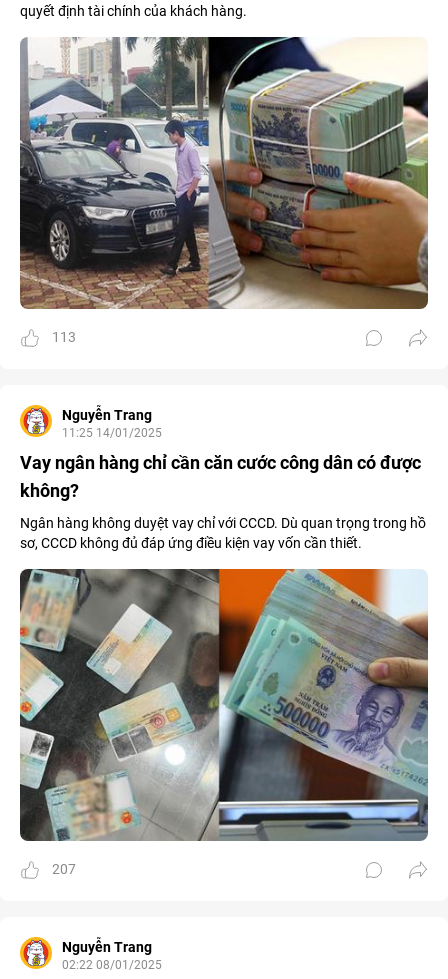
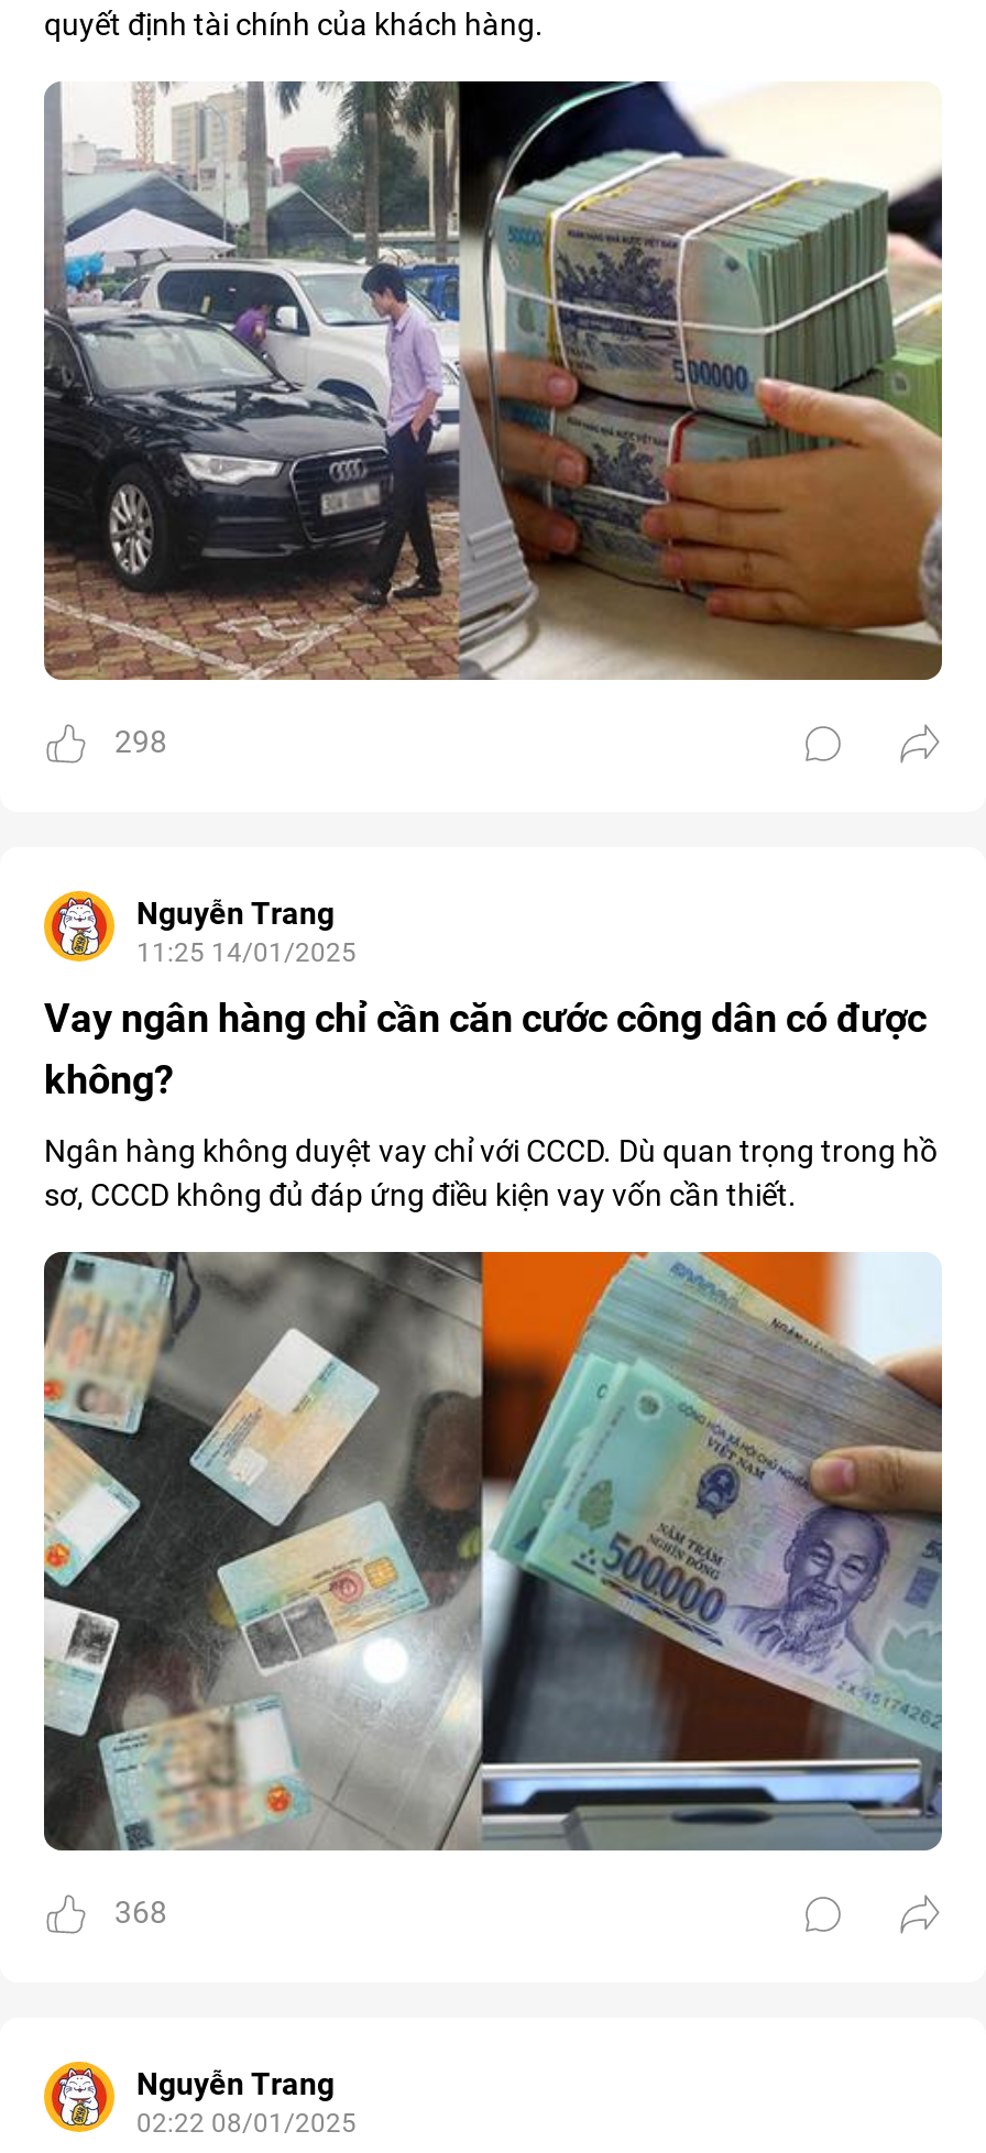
[52,329,76,345] 113 -> [114,724,167,759] 298
[52,861,76,877] 207 -> [114,1894,167,1930] 368

